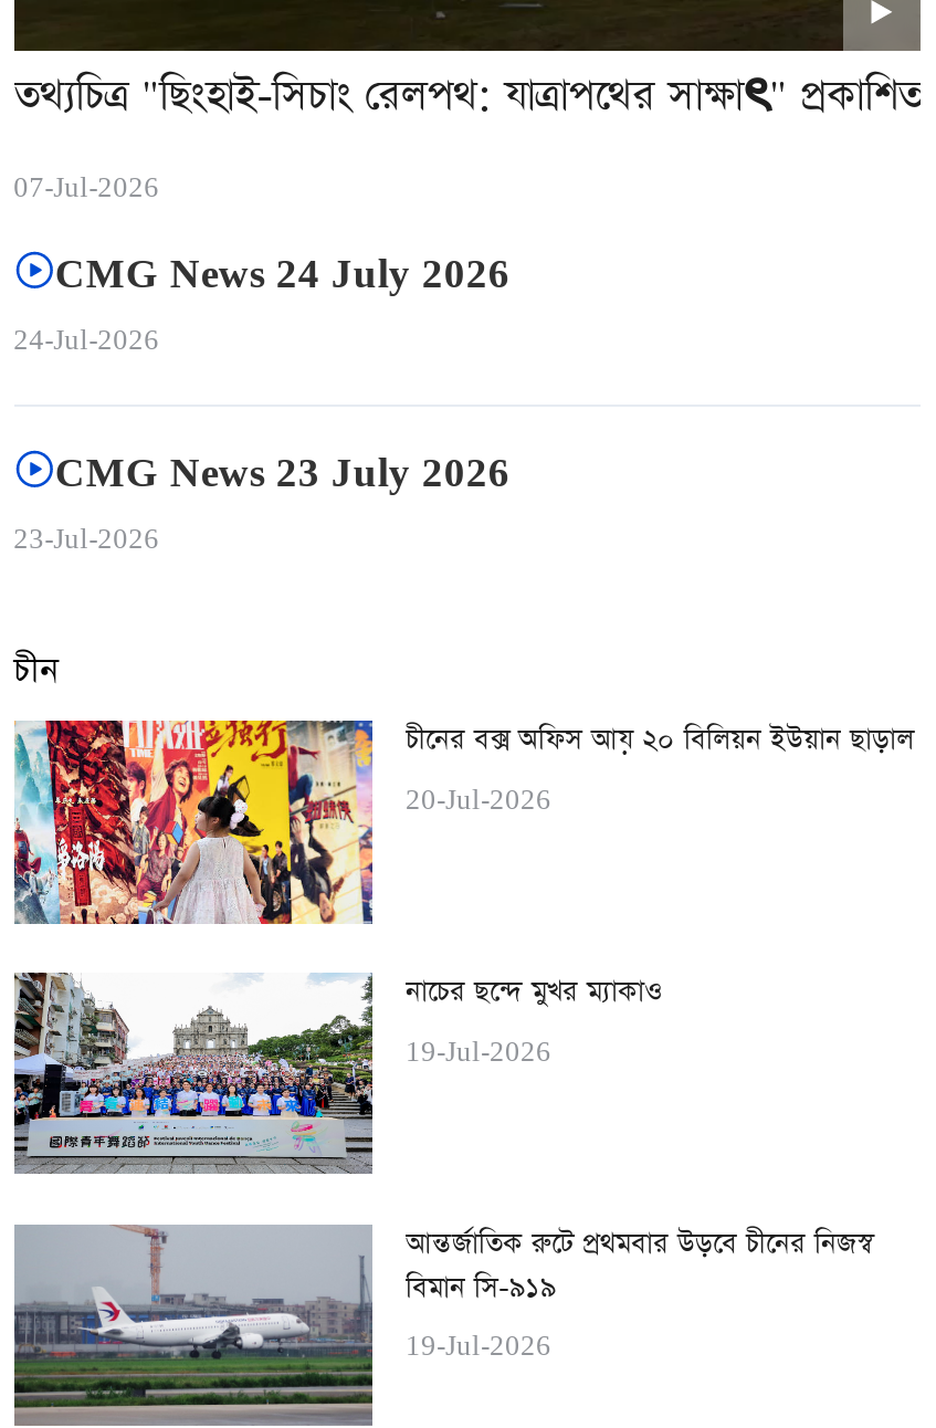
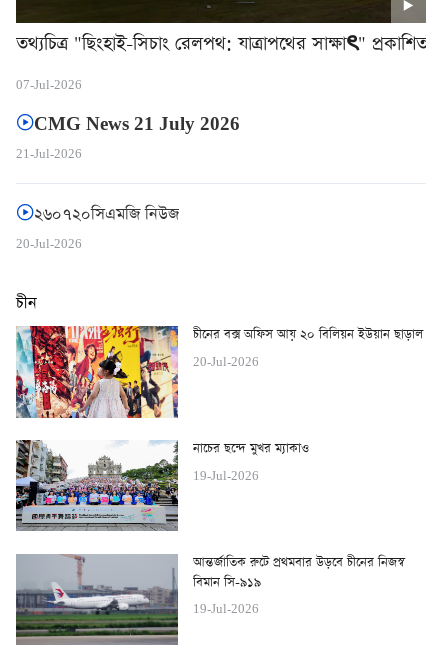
[14,250,510,363] CMG News 24 July 2026 | 24-Jul-2026 -> [16,113,240,164] CMG News 21 July 2026 | 21-Jul-2026
[14,449,510,563] CMG News 23 July 2026 | 23-Jul-2026 -> [16,203,179,254] ২৬০৭২০সিএমজি নিউজ | 20-Jul-2026

